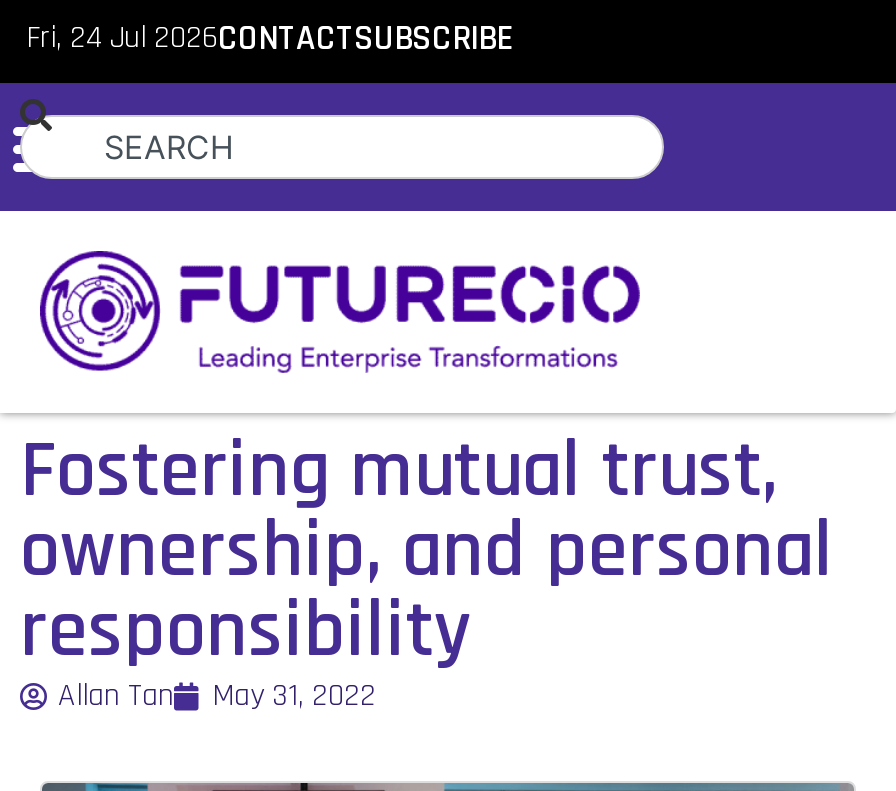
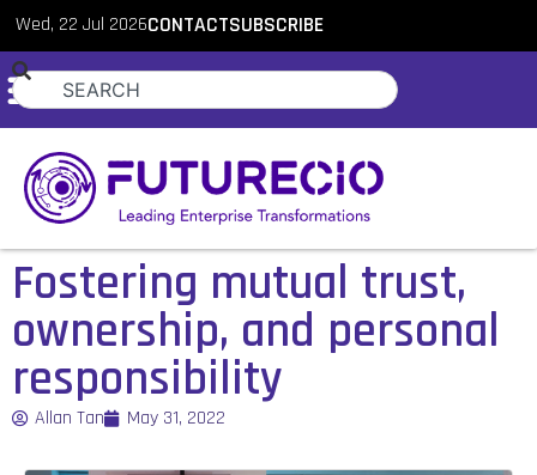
[26,17,512,61] Fri, 24 Jul 2026CONTACTSUBSCRIBE -> [16,12,324,38] Wed, 22 Jul 2026CONTACTSUBSCRIBE

